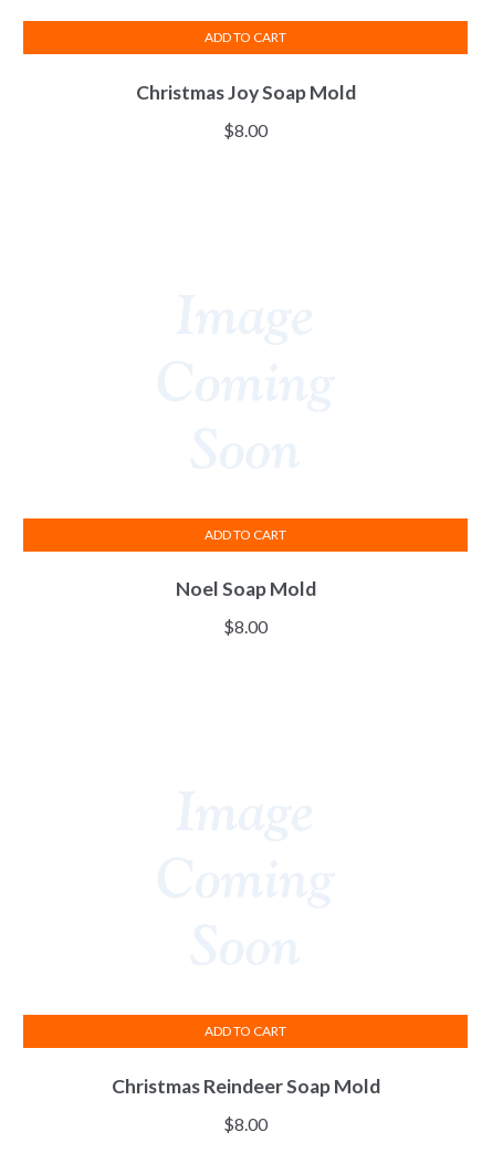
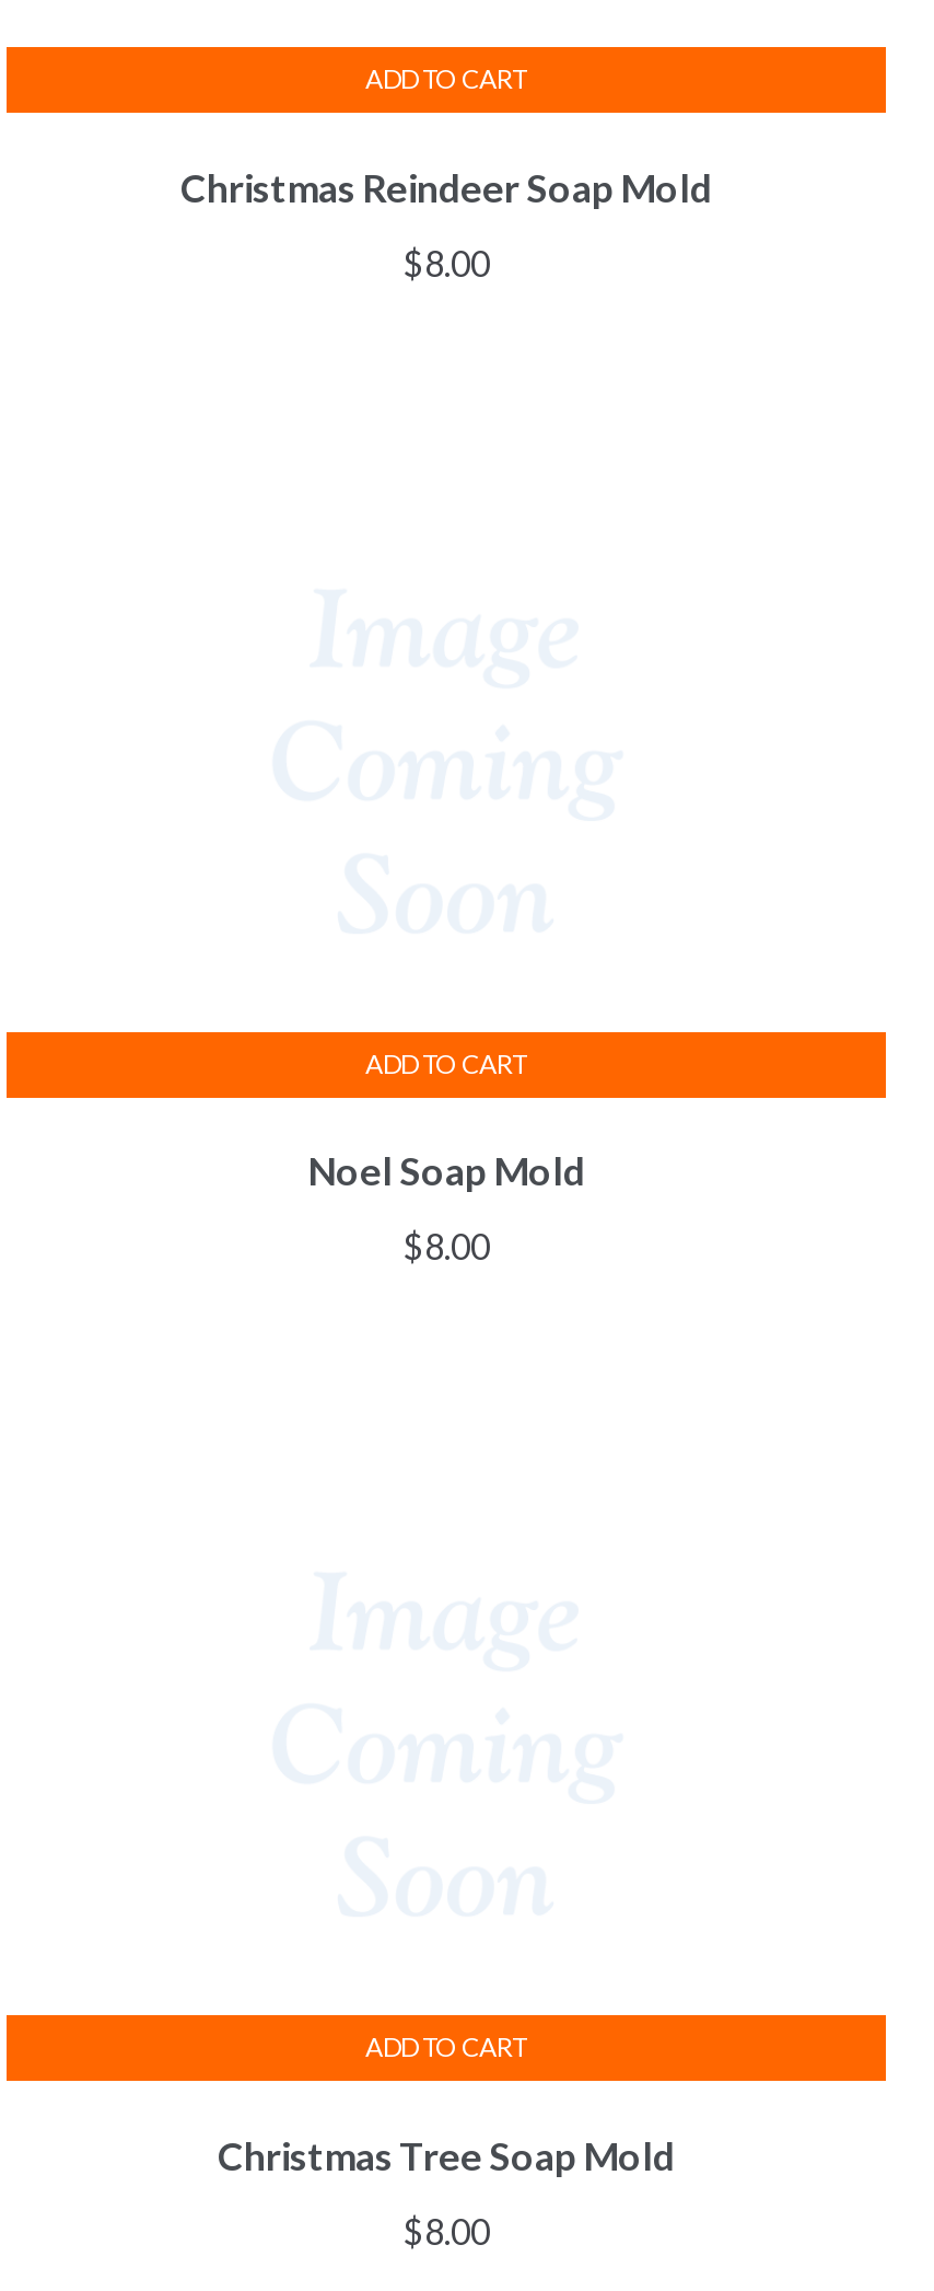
[135,81,355,104] Christmas Joy Soap Mold -> none
none -> [218,2134,675,2180] Christmas Tree Soap Mold
moved [111,1075,380,1098] -> [180,165,712,211]: Christmas Reindeer Soap Mold

